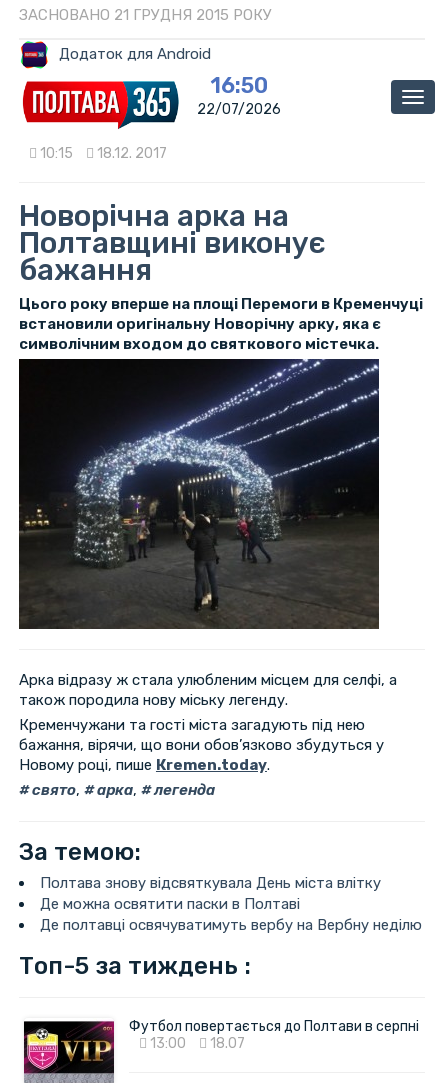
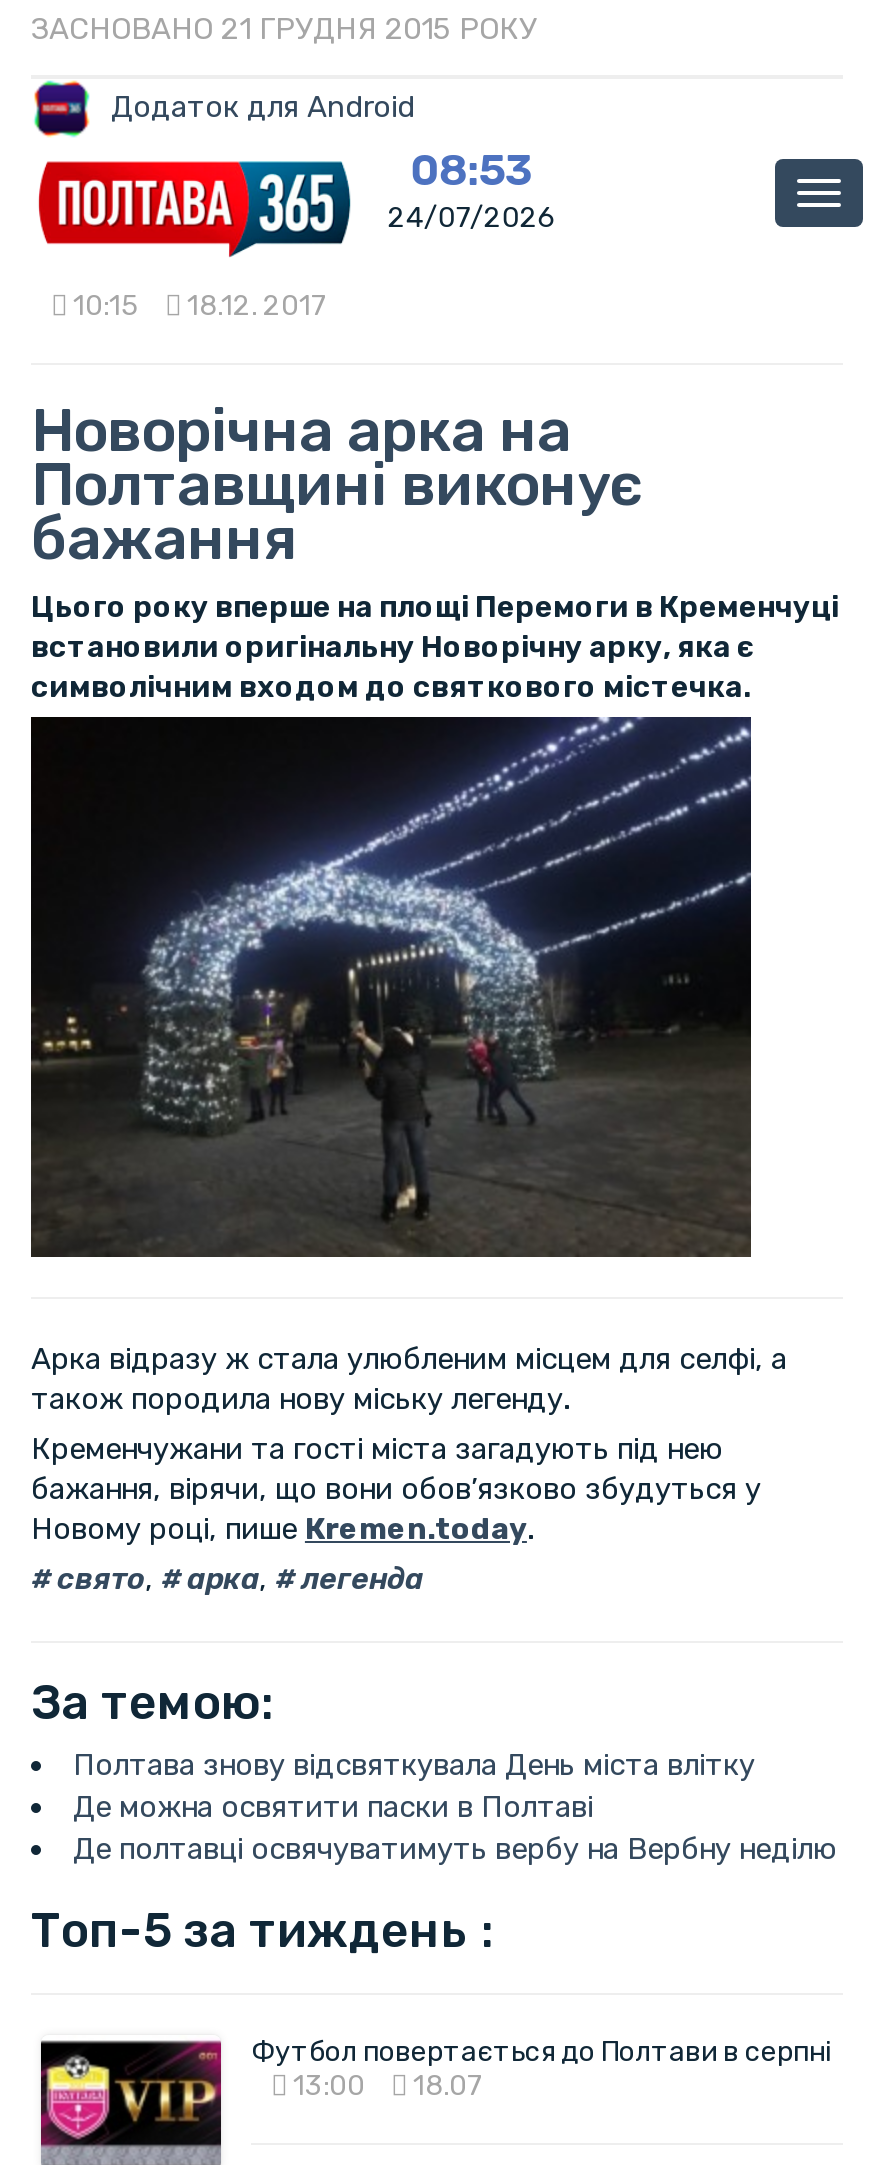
[210,72,268,99] 16:50 -> [411,143,533,197] 08:53
[197,101,281,118] 22/07/2026 -> [388,201,556,235] 24/07/2026

